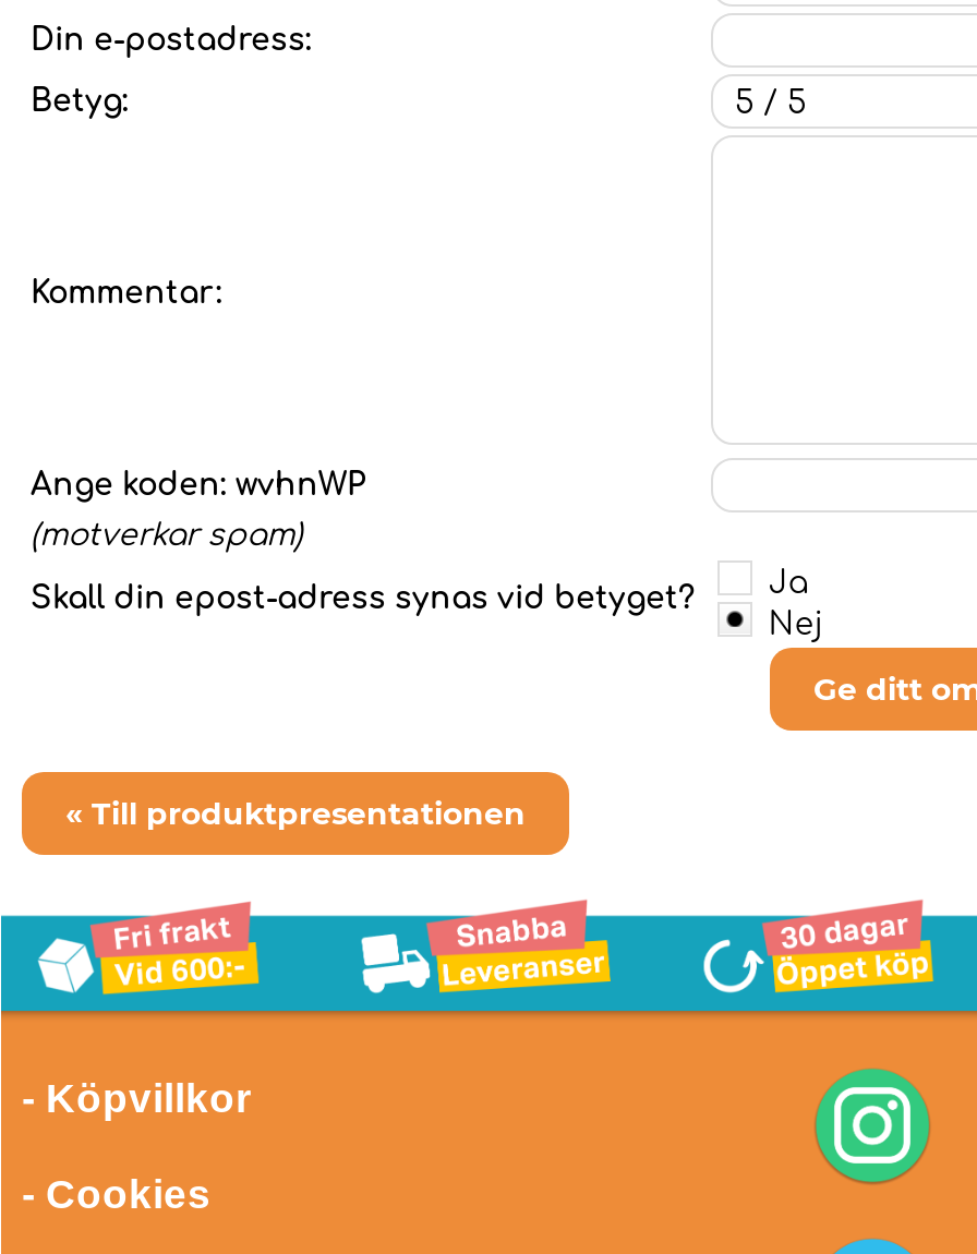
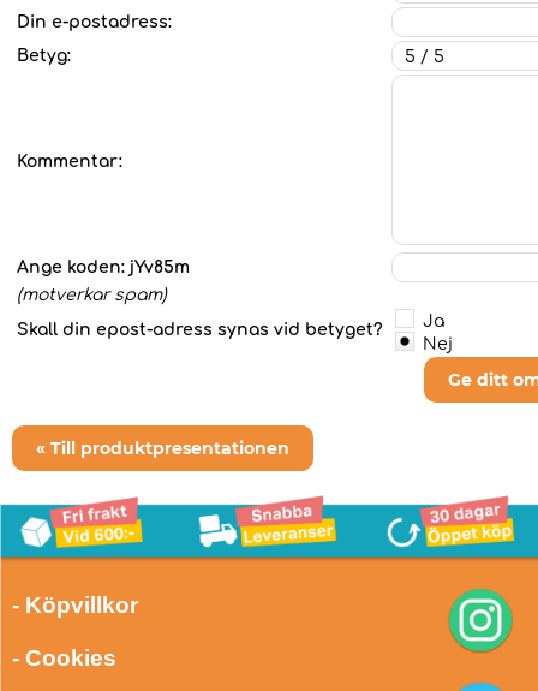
[31,468,366,501] Ange koden: wvhnWP -> [17,258,190,276] Ange koden: jYv85m

